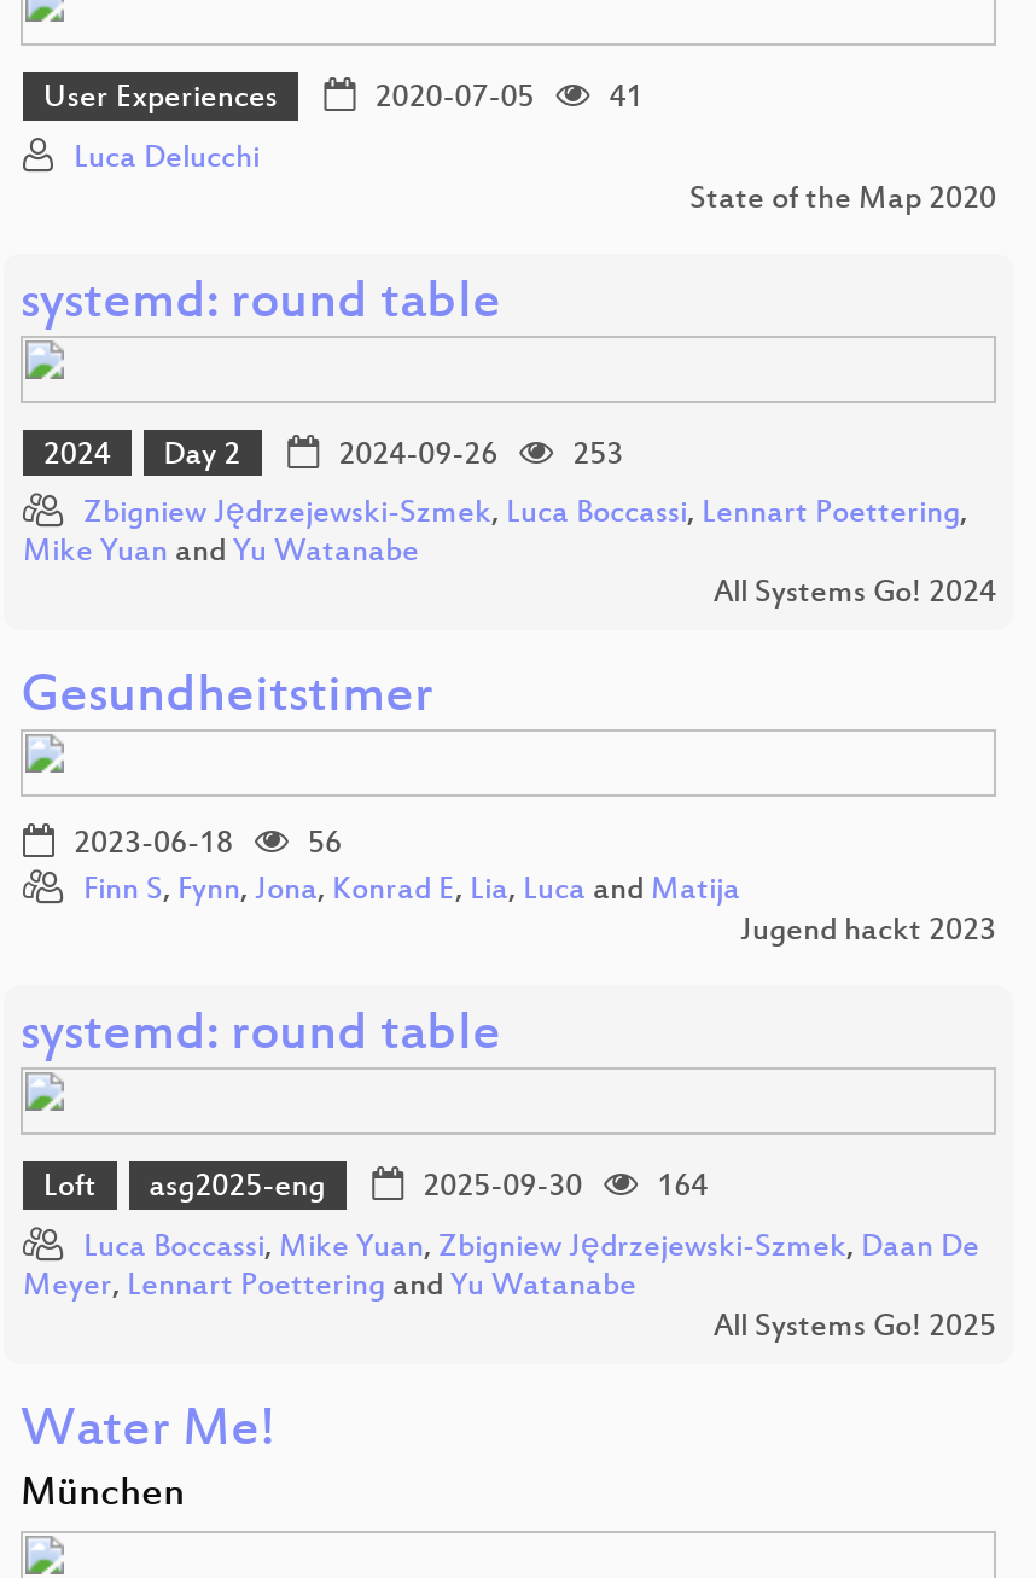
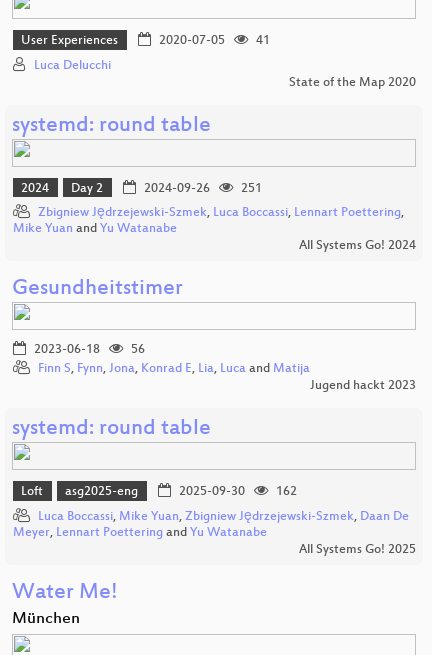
[331,439,623,473] 2024-09-26 253 -> [141,182,262,196] 2024-09-26 251
[650,1172,708,1206] 164 -> [273,485,297,499] 162

